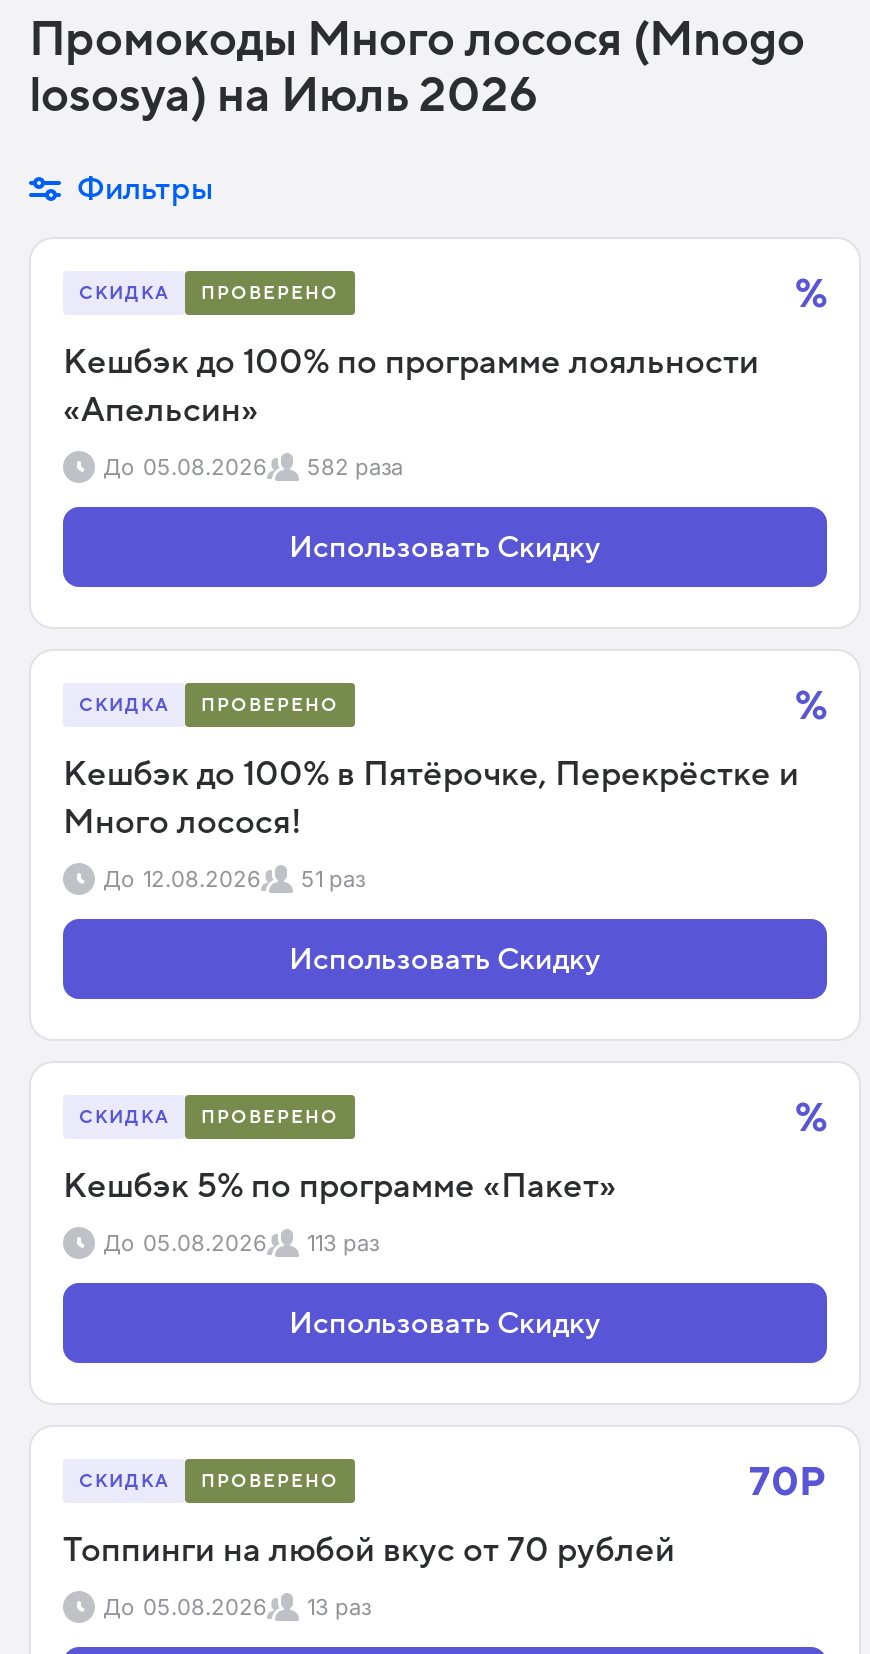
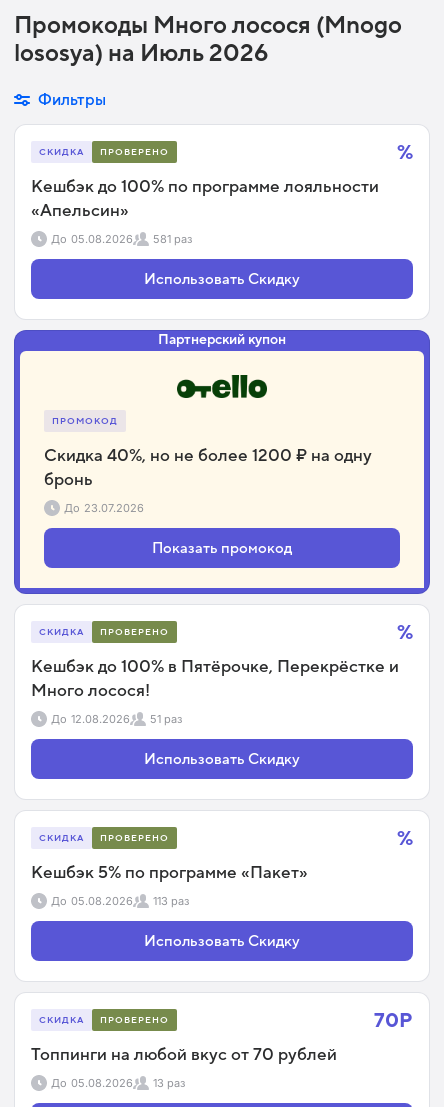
[103,452,403,480] До 05.08.2026 582 раза -> [51,232,192,246] До 05.08.2026 581 раз
none -> [13,329,431,595] [image] | Партнерский купон
none -> [44,416,372,556] ПРОМОКОД | Скидка 40%, но не более 1200 ₽ на одну | бронь | До 23.07.2026 | Показать промокод

